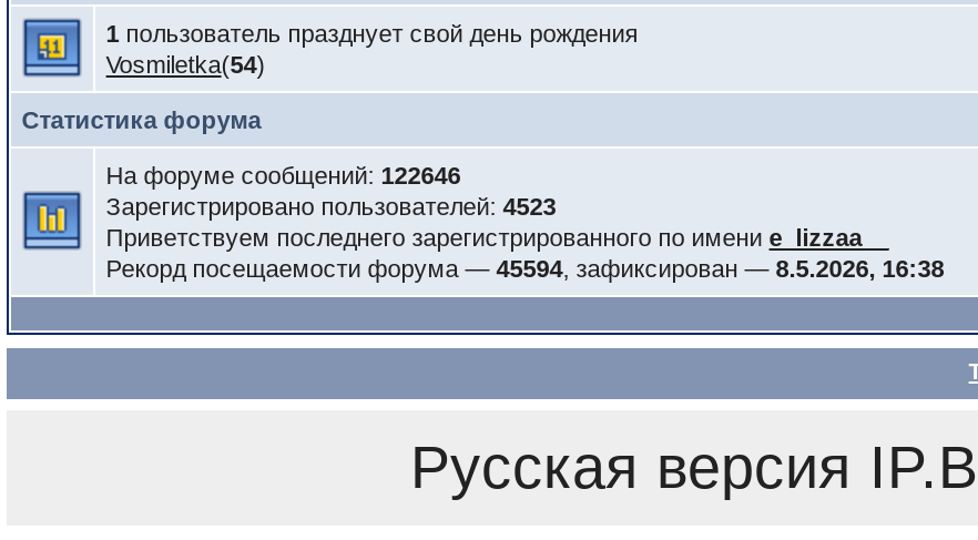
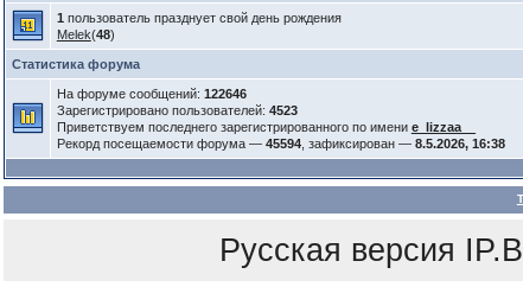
[106,51,266,78] Vosmiletka(54) -> [57,27,115,42] Melek(48)

